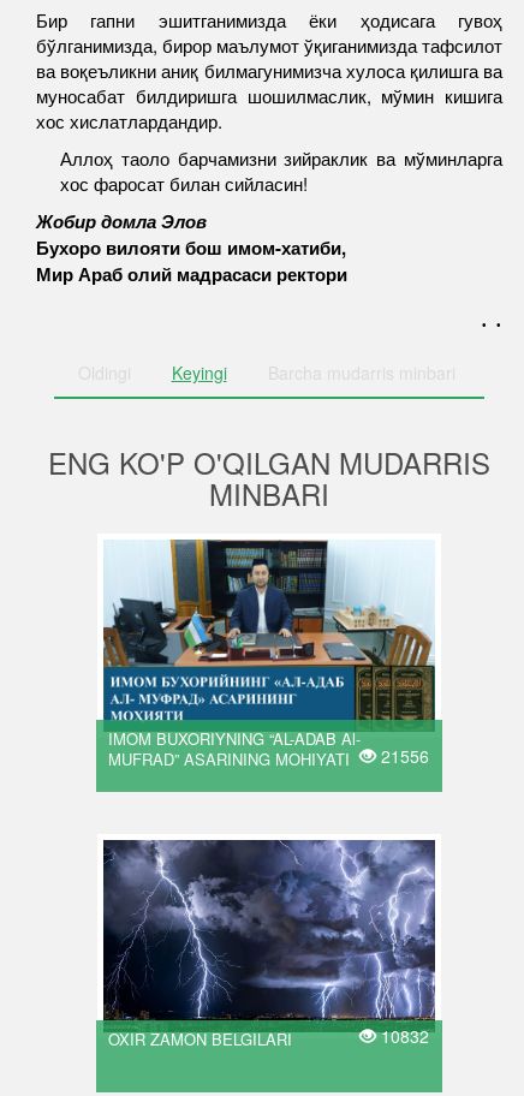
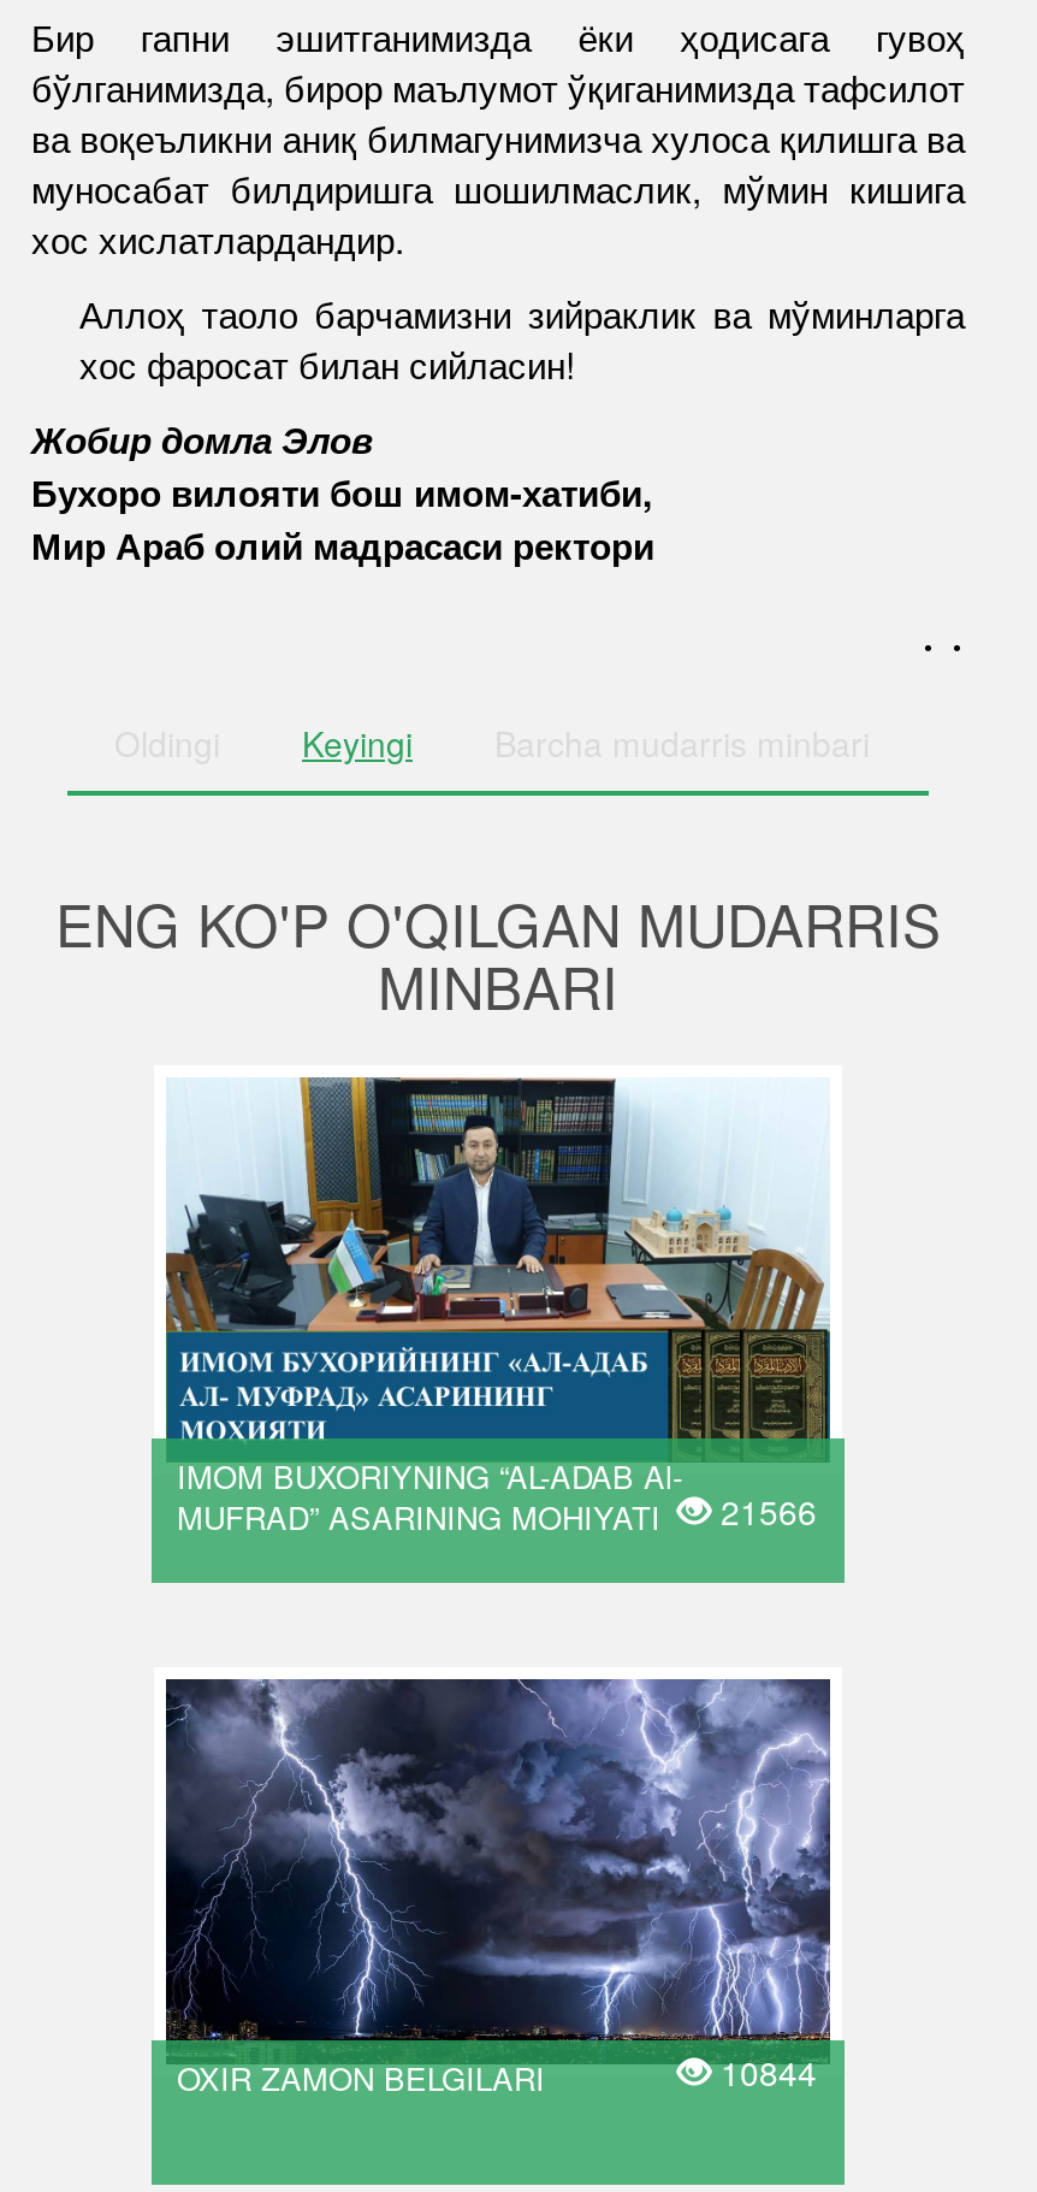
[109,744,428,770] MUFRAD” ASARINING MOHIYATI 21556 -> [177,1486,817,1539] MUFRAD” ASARINING MOHIYATI 21566
[376,1024,428,1048] 10832 -> [711,2047,817,2095] 10844

